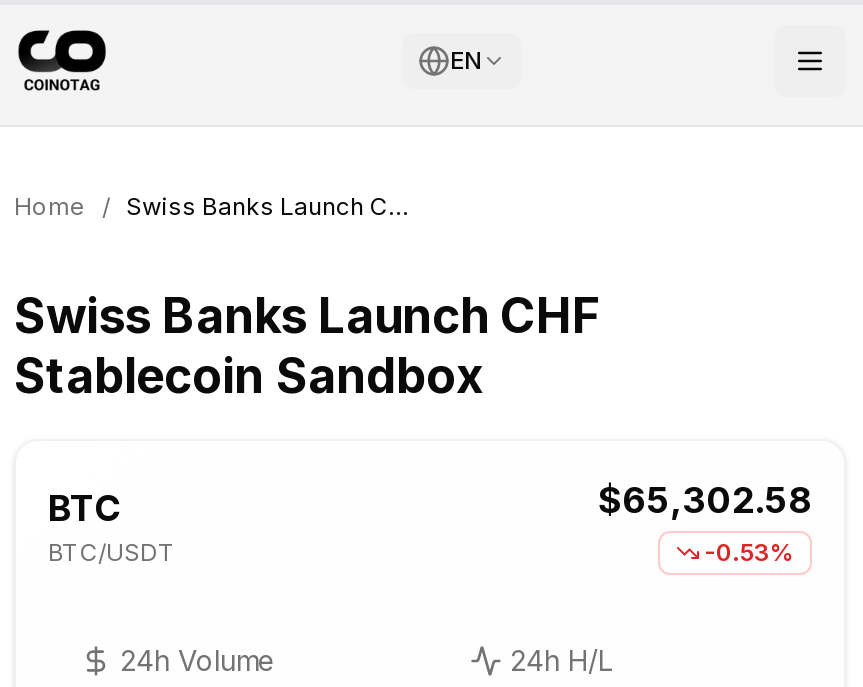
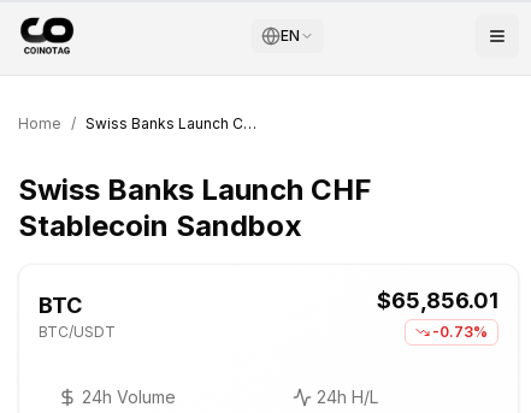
[598,479,812,521] $65,302.58 -> [377,288,498,313] $65,856.01
[704,537,794,567] -0.53% -> [432,323,488,341] -0.73%

